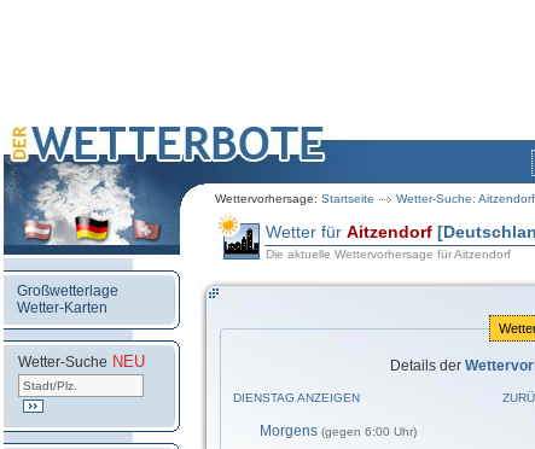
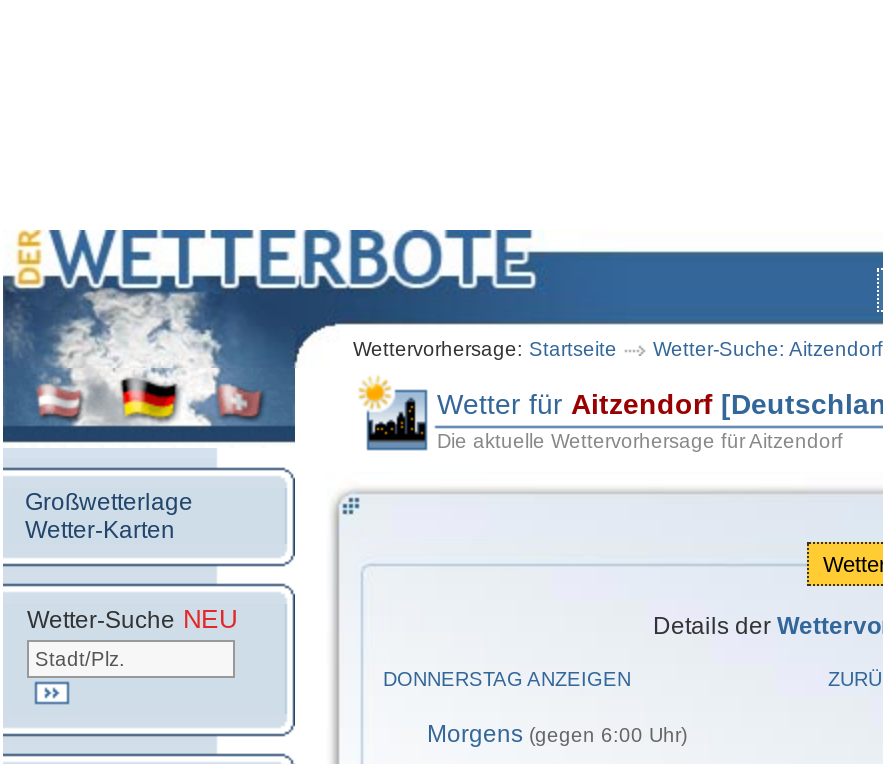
[233,391,360,404] DIENSTAG ANZEIGEN -> [383,668,631,690] DONNERSTAG ANZEIGEN

